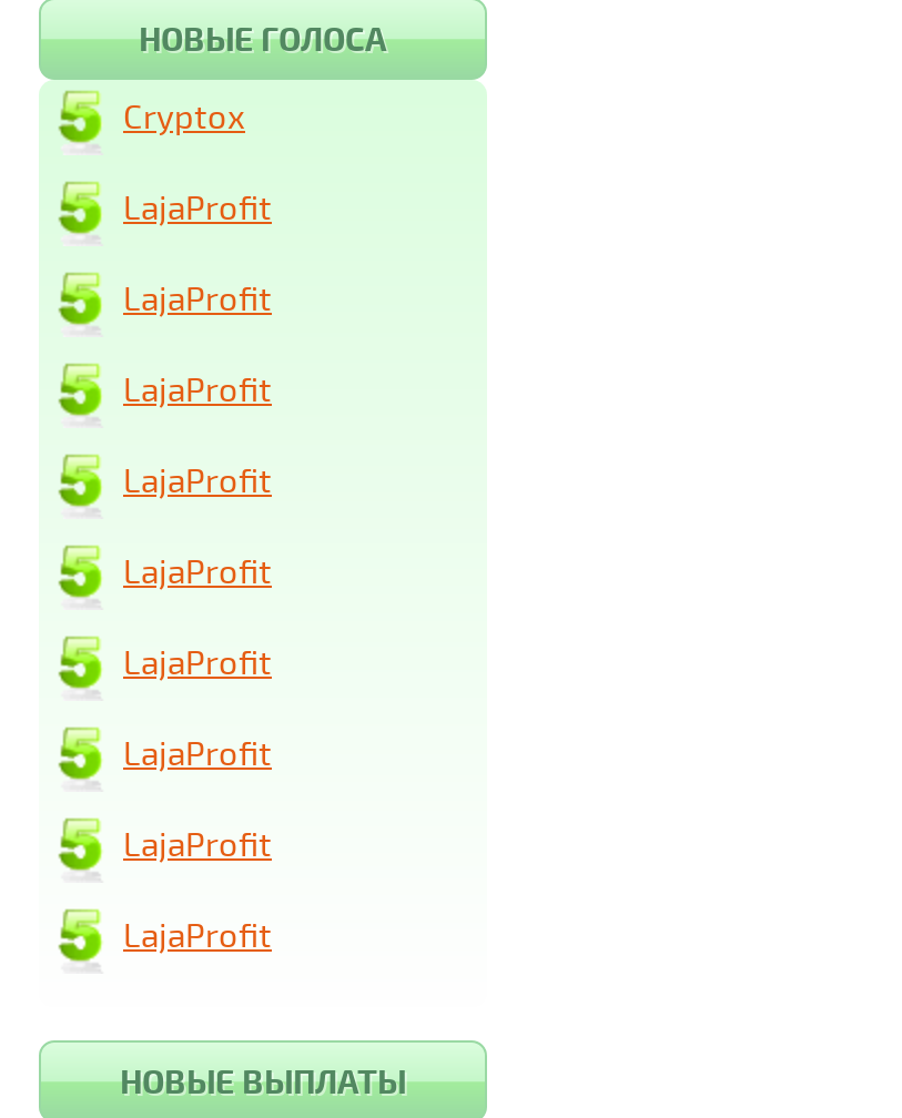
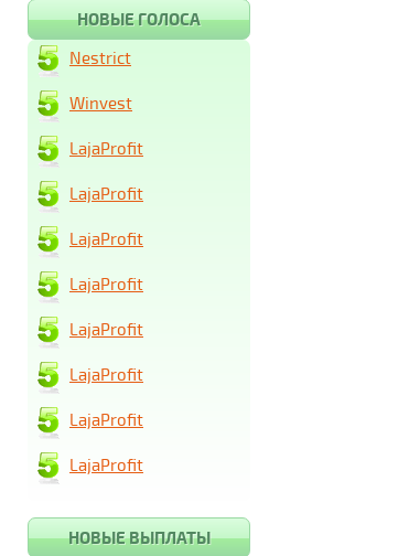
[123,95,245,135] Cryptox -> [69,47,131,67] Nestrict
[123,186,272,226] LajaProfit -> [69,92,132,112] Winvest

